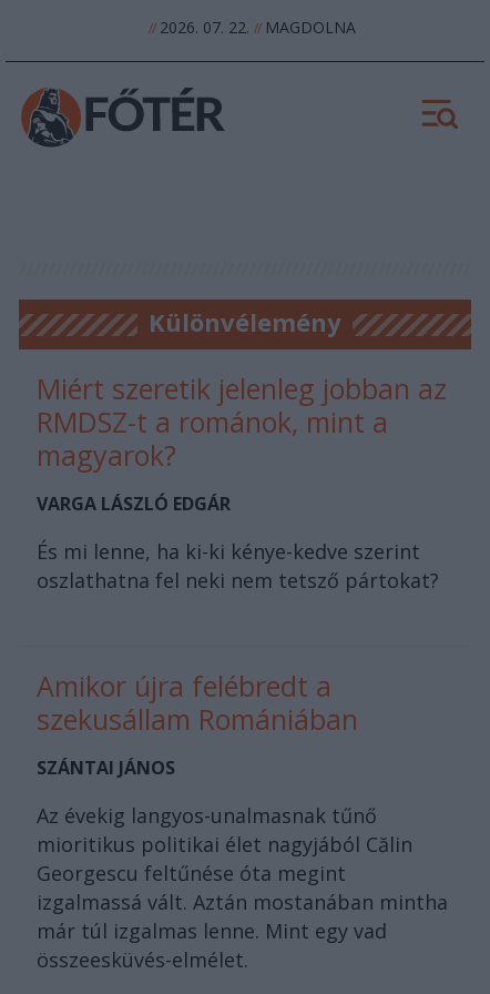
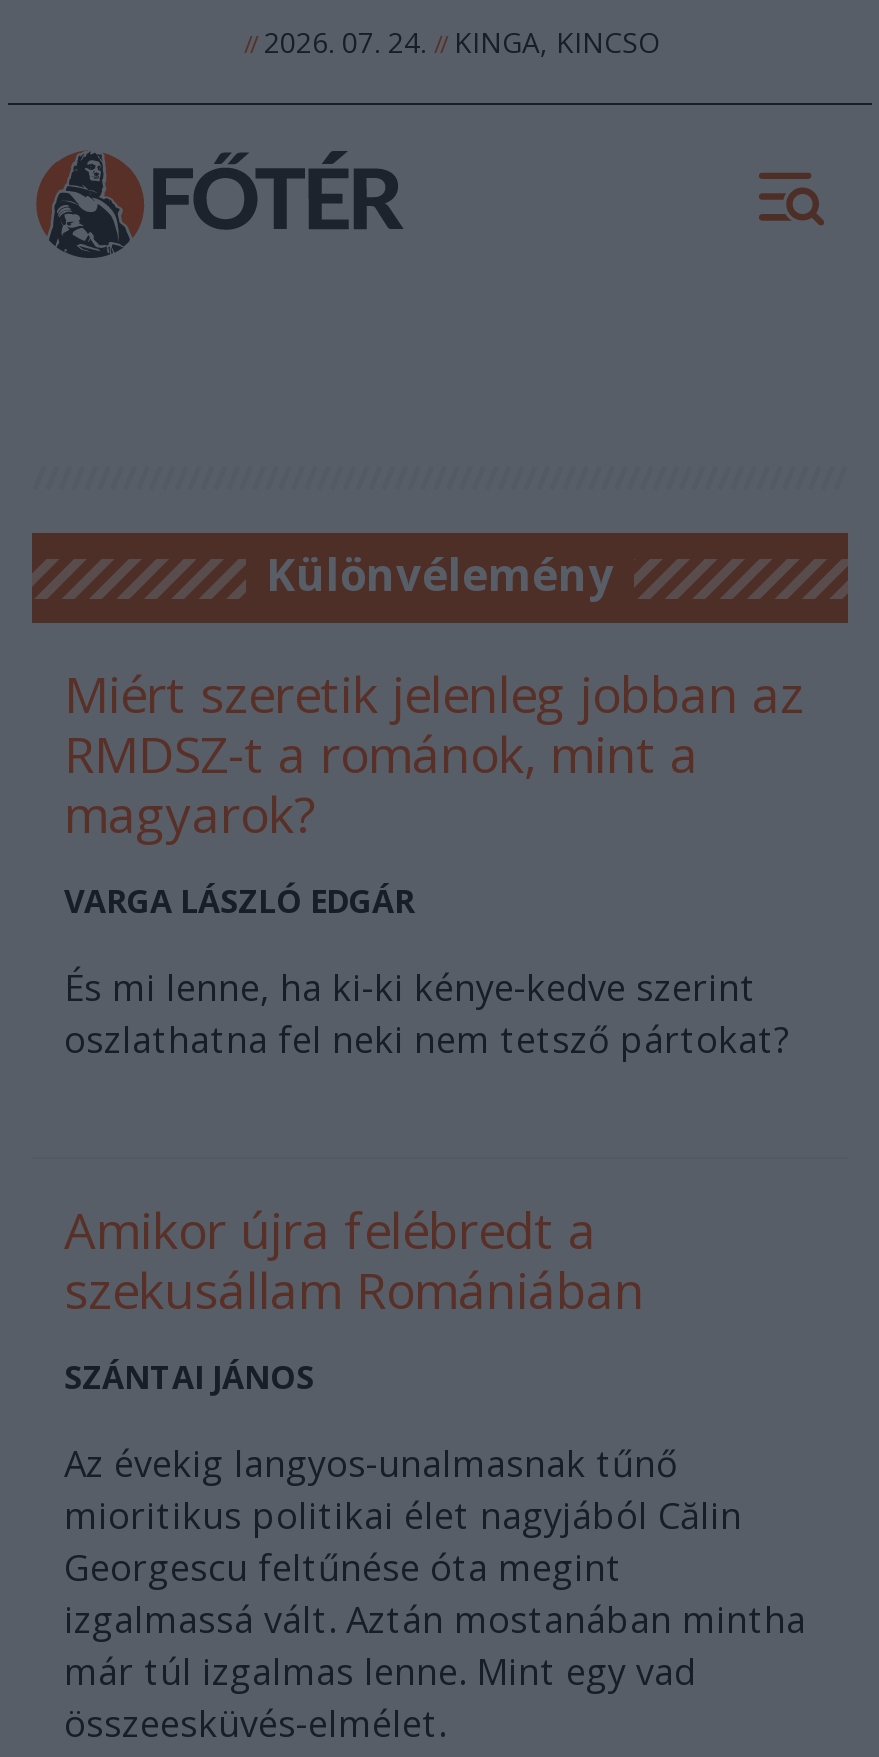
[148,17,355,38] // 2026. 07. 22. // MAGDOLNA -> [244,23,660,61] // 2026. 07. 24. // KINGA, KINCSO

